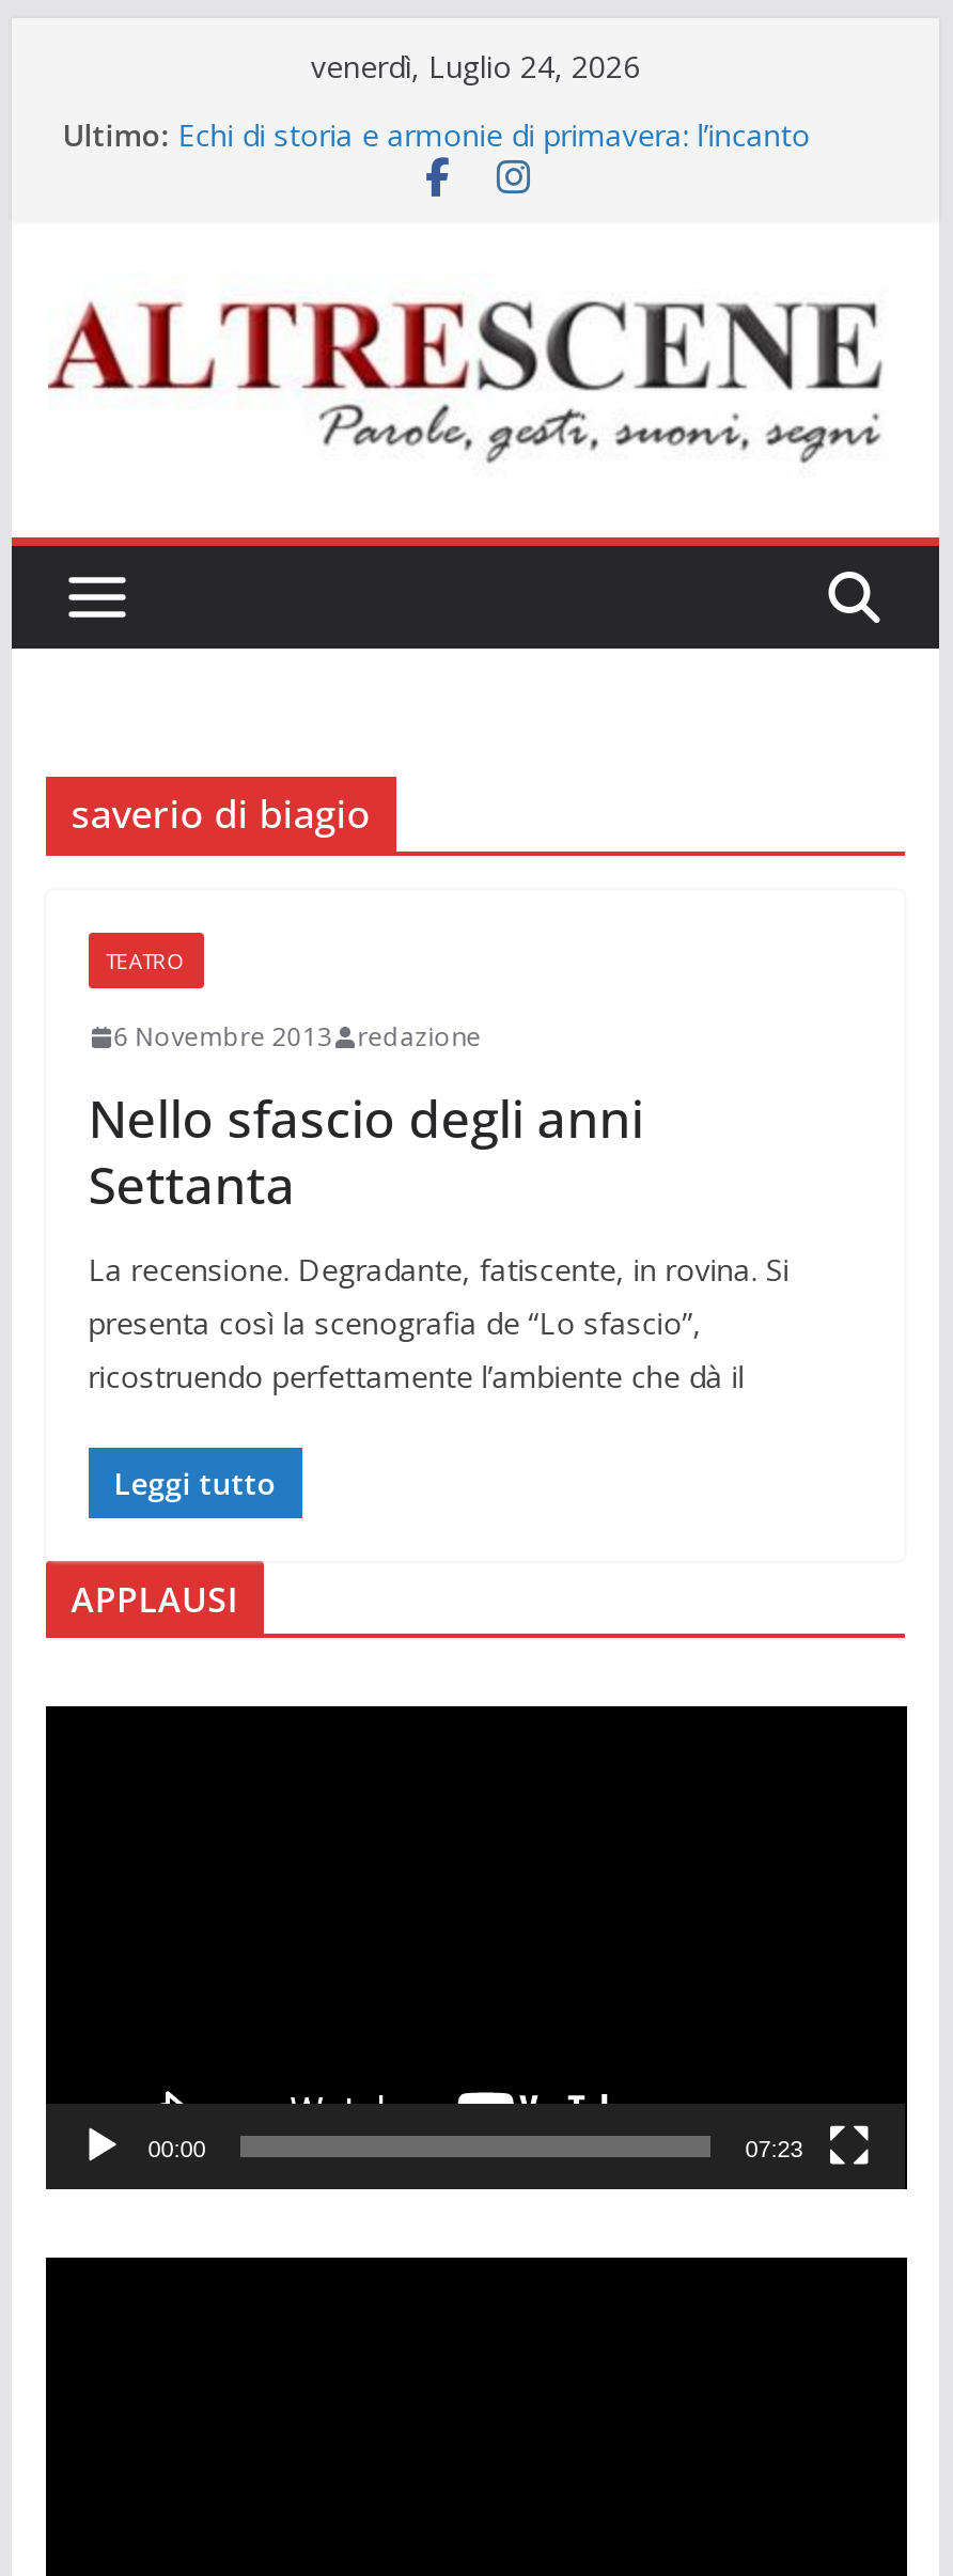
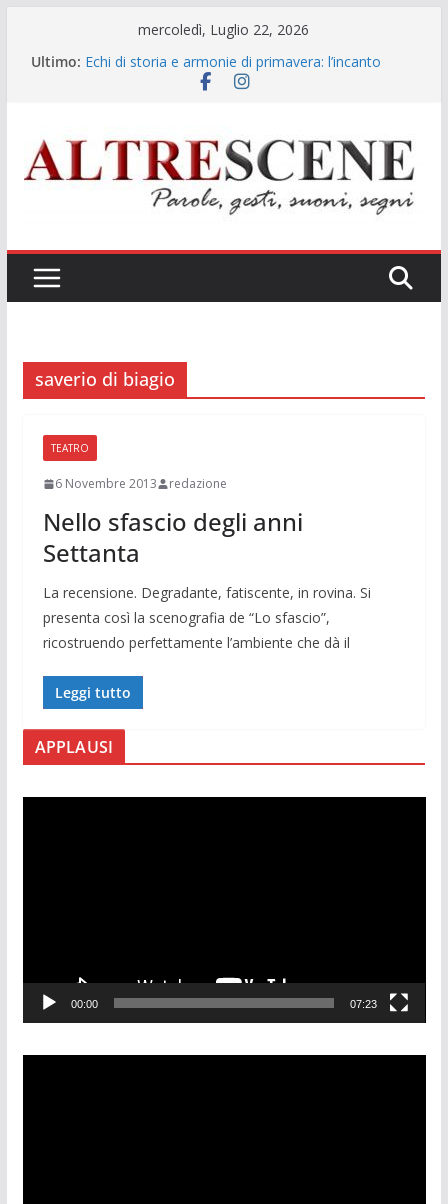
[311,46,640,87] venerdì, Luglio 24, 2026 -> [138,20,309,39] mercoledì, Luglio 22, 2026

